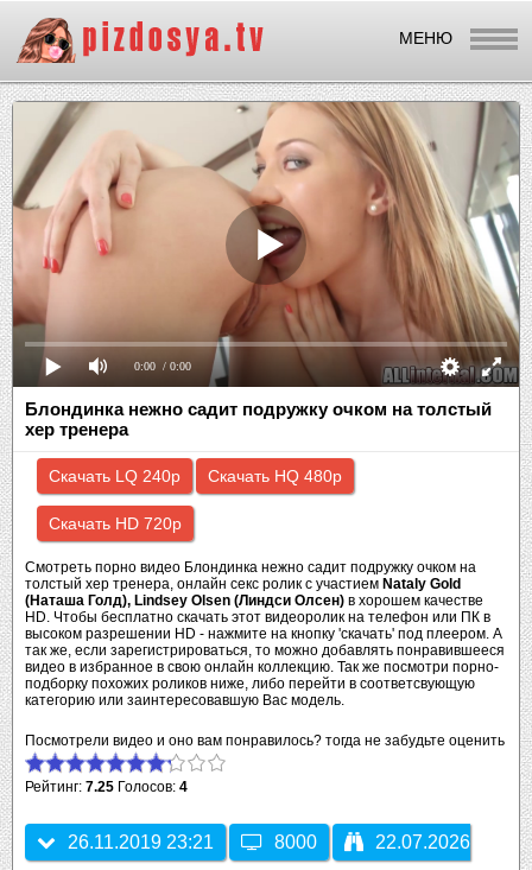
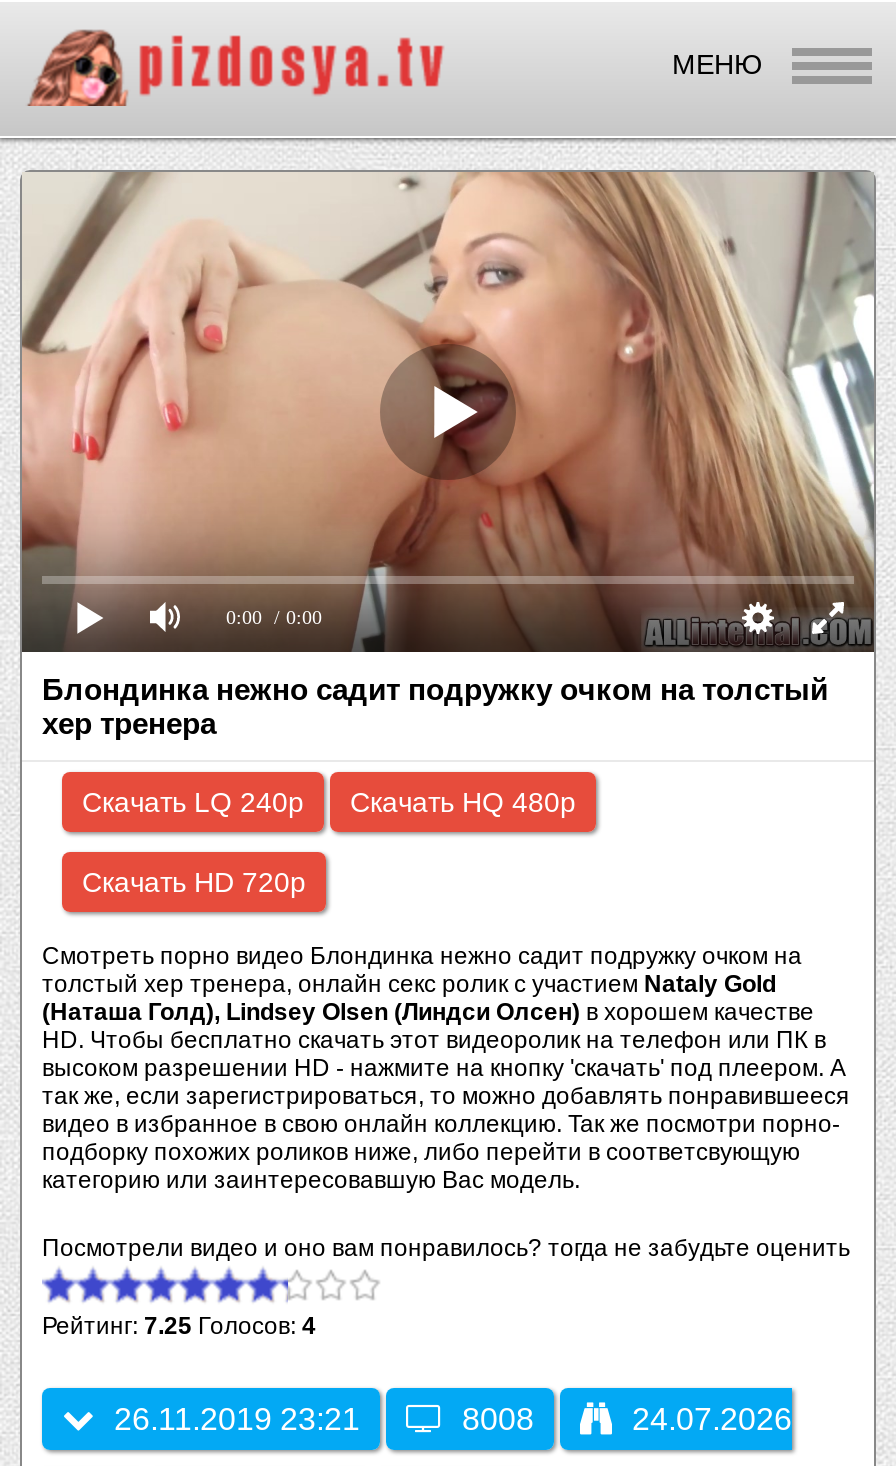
[274,832,317,852] 8000 -> [462,1401,534,1435] 8008
[375,832,470,852] 22.07.2026 -> [632,1401,792,1435] 24.07.2026

